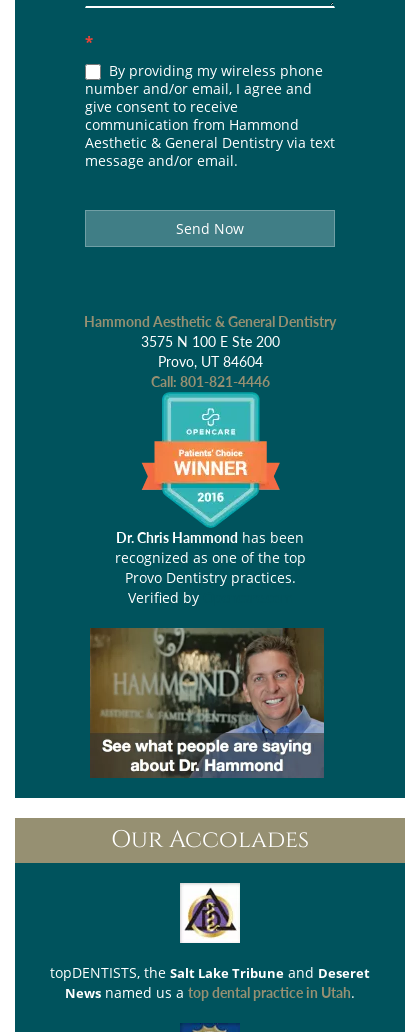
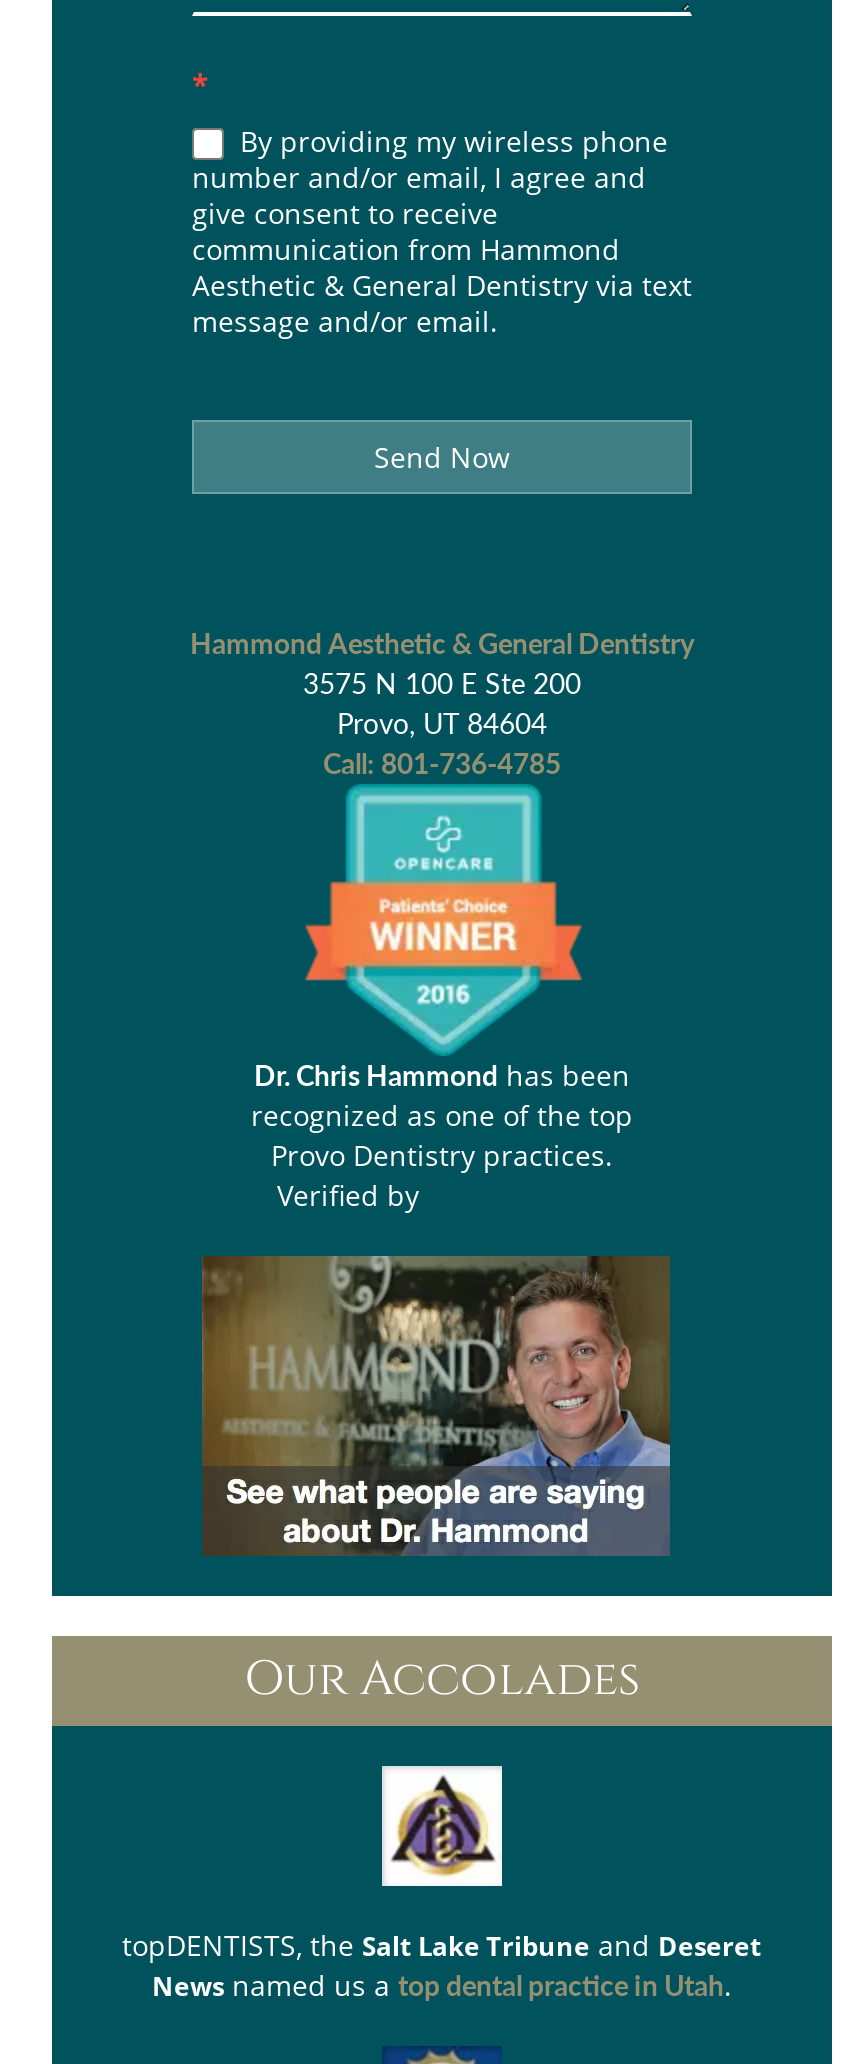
[150,373,269,390] Call: 801-821-4446 -> [323,746,561,780] Call: 801-736-4785

